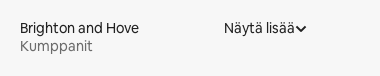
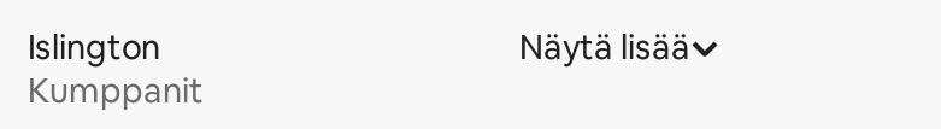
[20,19,139,37] Brighton and Hove -> [28,25,160,69] Islington

